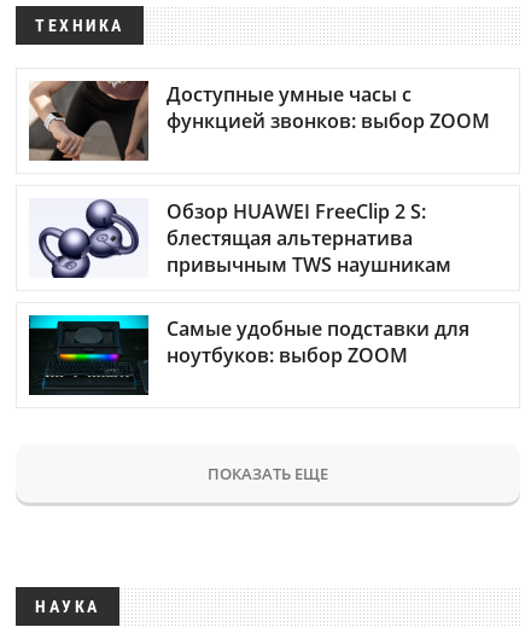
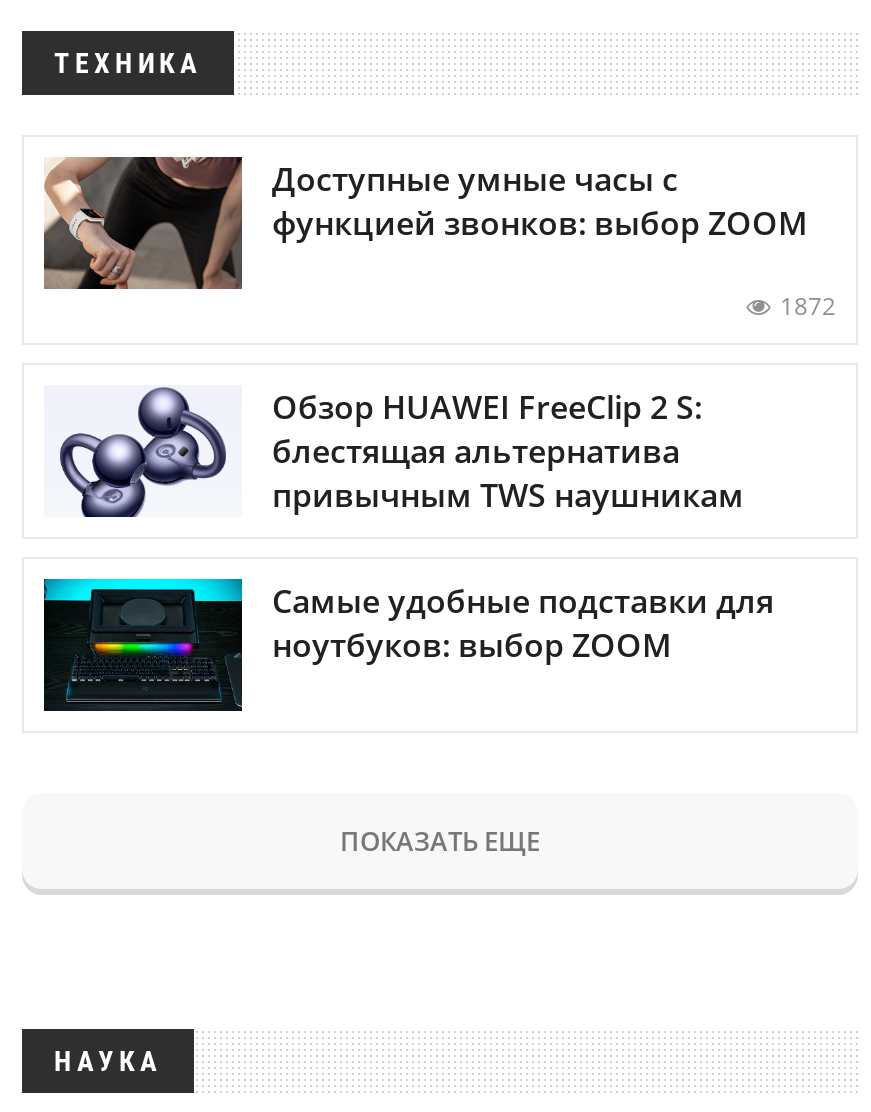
none -> [780,289,836,323] 1872

